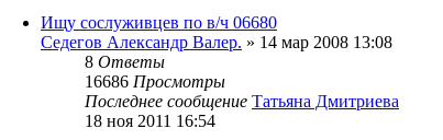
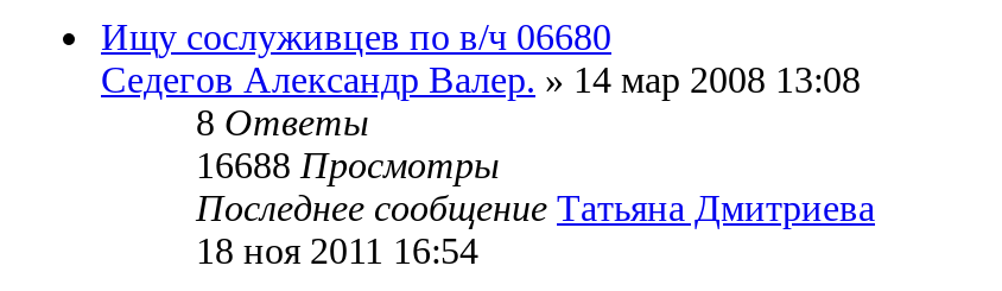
[85,72,225,91] 16686 Просмотры -> [196,145,500,185] 16688 Просмотры

